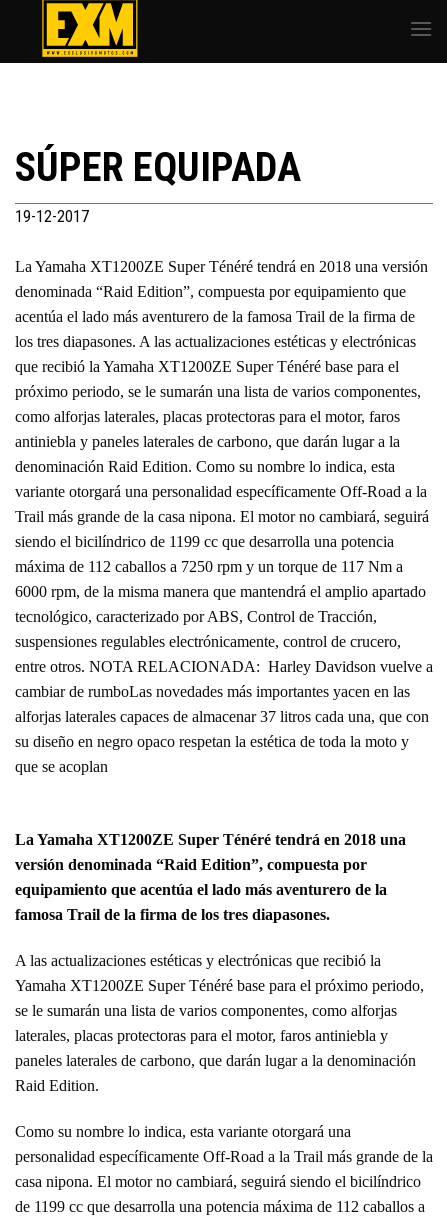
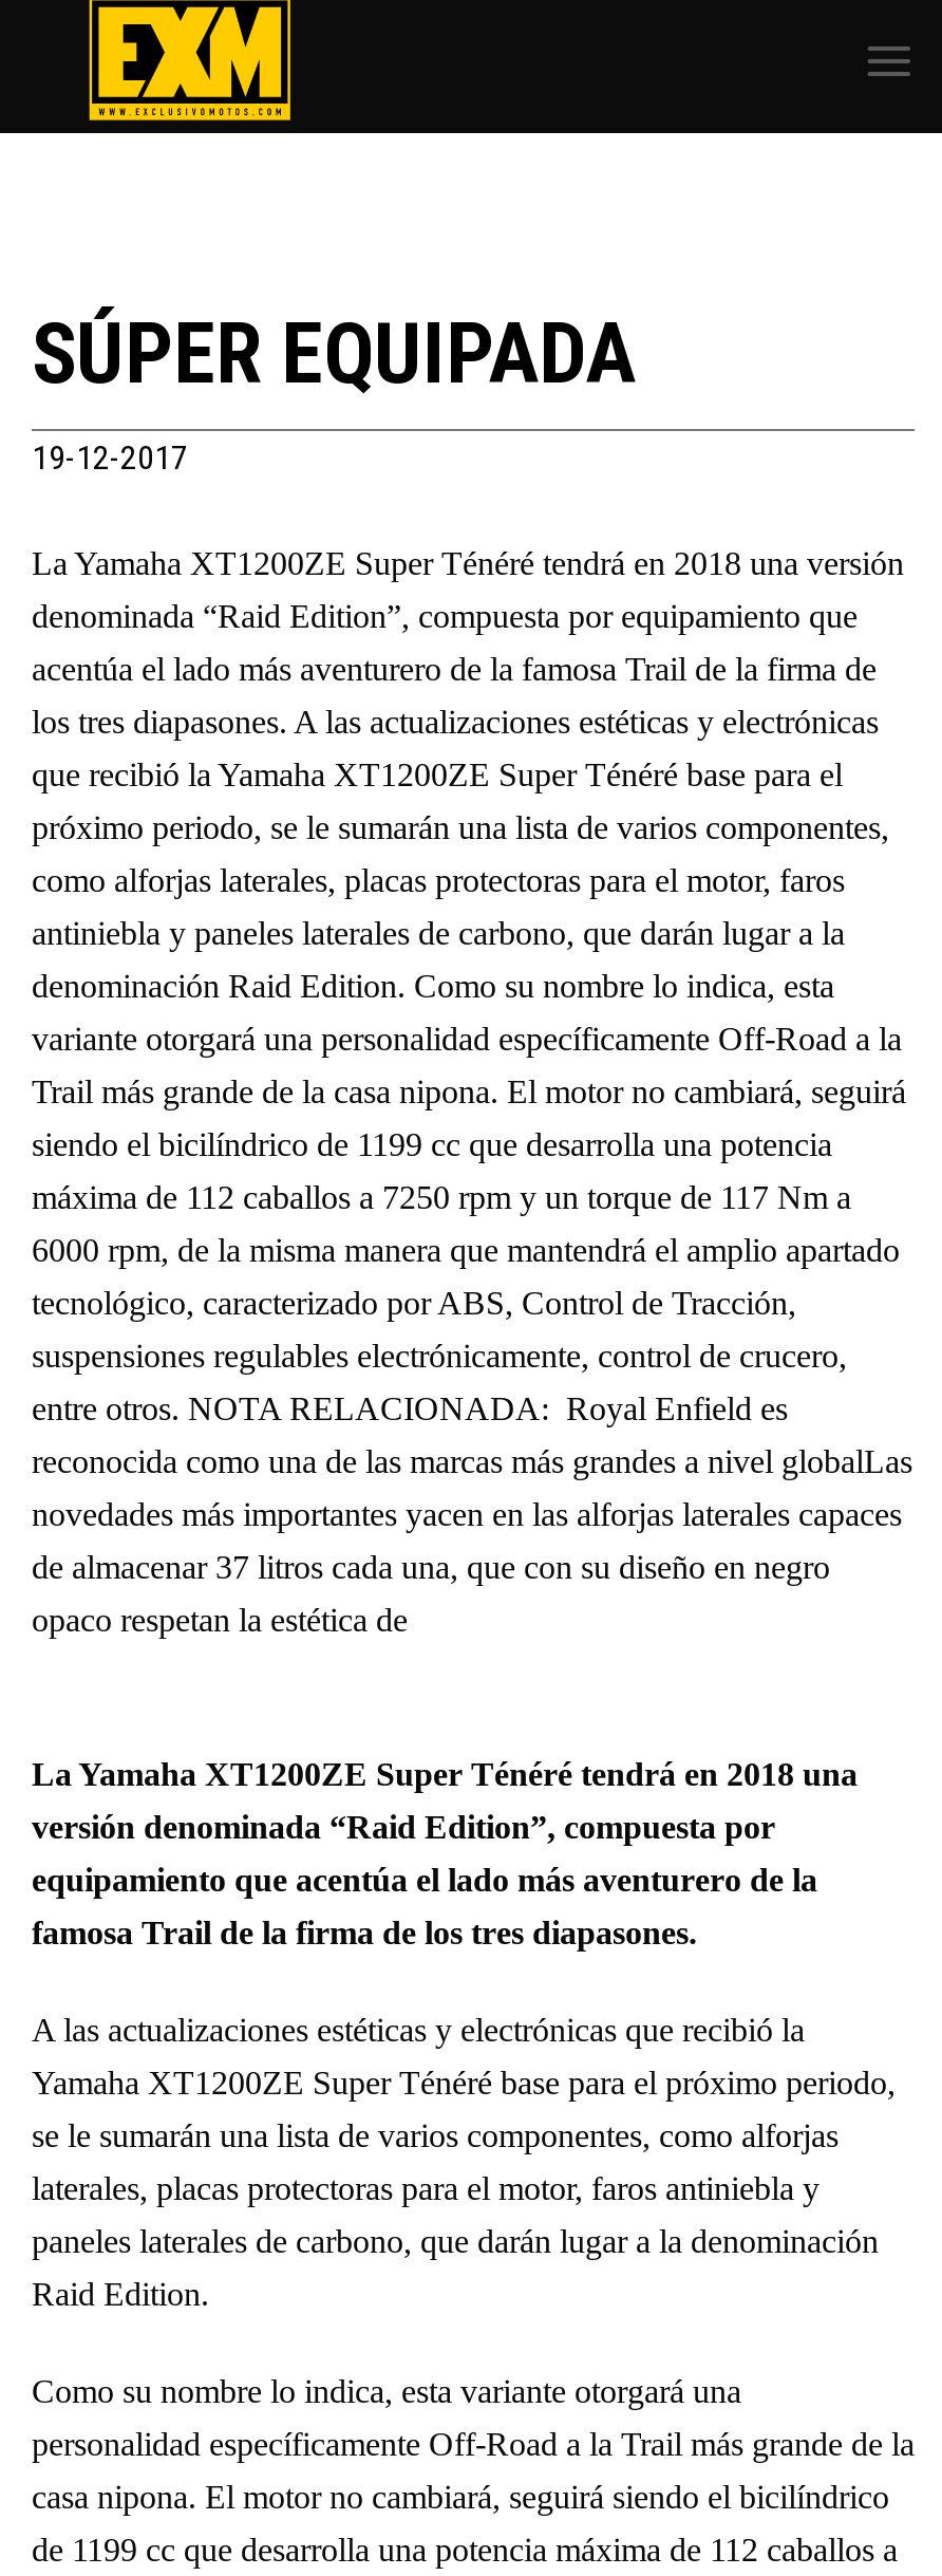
[15,658,433,675] entre otros. NOTA RELACIONADA: Harley Davidson vuelve a -> [32,1390,788,1426] entre otros. NOTA RELACIONADA: Royal Enfield es
[15,683,410,700] cambiar de rumboLas novedades más importantes yacen en las -> [32,1443,912,1479] reconocida como una de las marcas más grandes a nivel globalLas
[15,708,429,725] alforjas laterales capaces de almacenar 37 litros cada una, que con -> [32,1496,902,1532] novedades más importantes yacen en las alforjas laterales capaces
[15,733,409,750] su diseño en negro opaco respetan la estética de toda la moto y -> [32,1549,830,1585] de almacenar 37 litros cada una, que con su diseño en negro
[15,758,108,775] que se acoplan -> [32,1602,408,1638] opaco respetan la estética de

